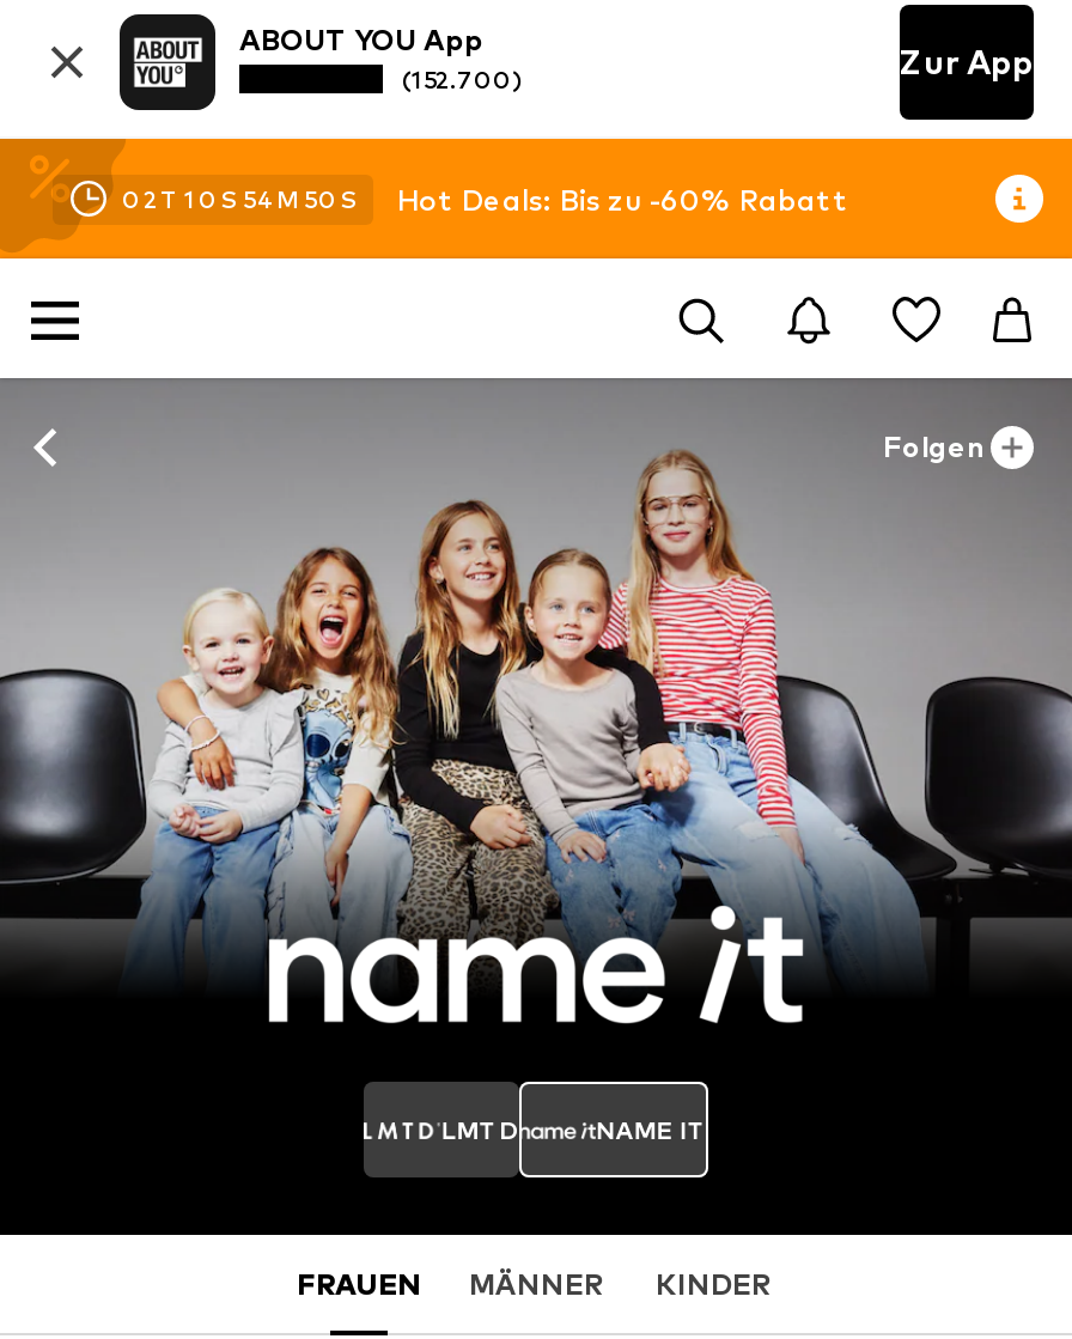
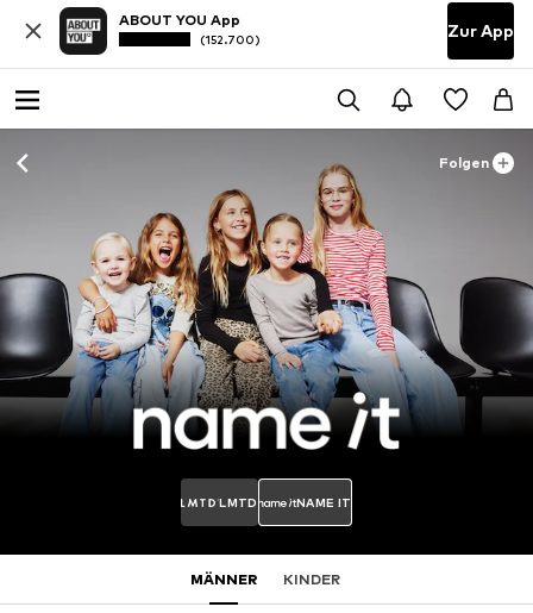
[122,181,849,217] 02 T 10 S 54 M 50 S | Hot Deals: Bis zu -60% Rabatt -> none
[297,1266,421,1302] FRAUEN -> none

